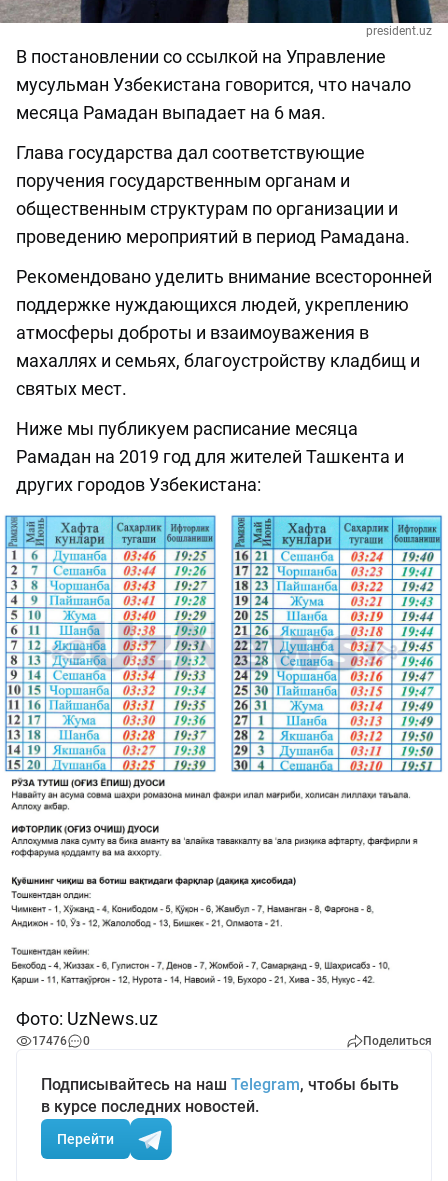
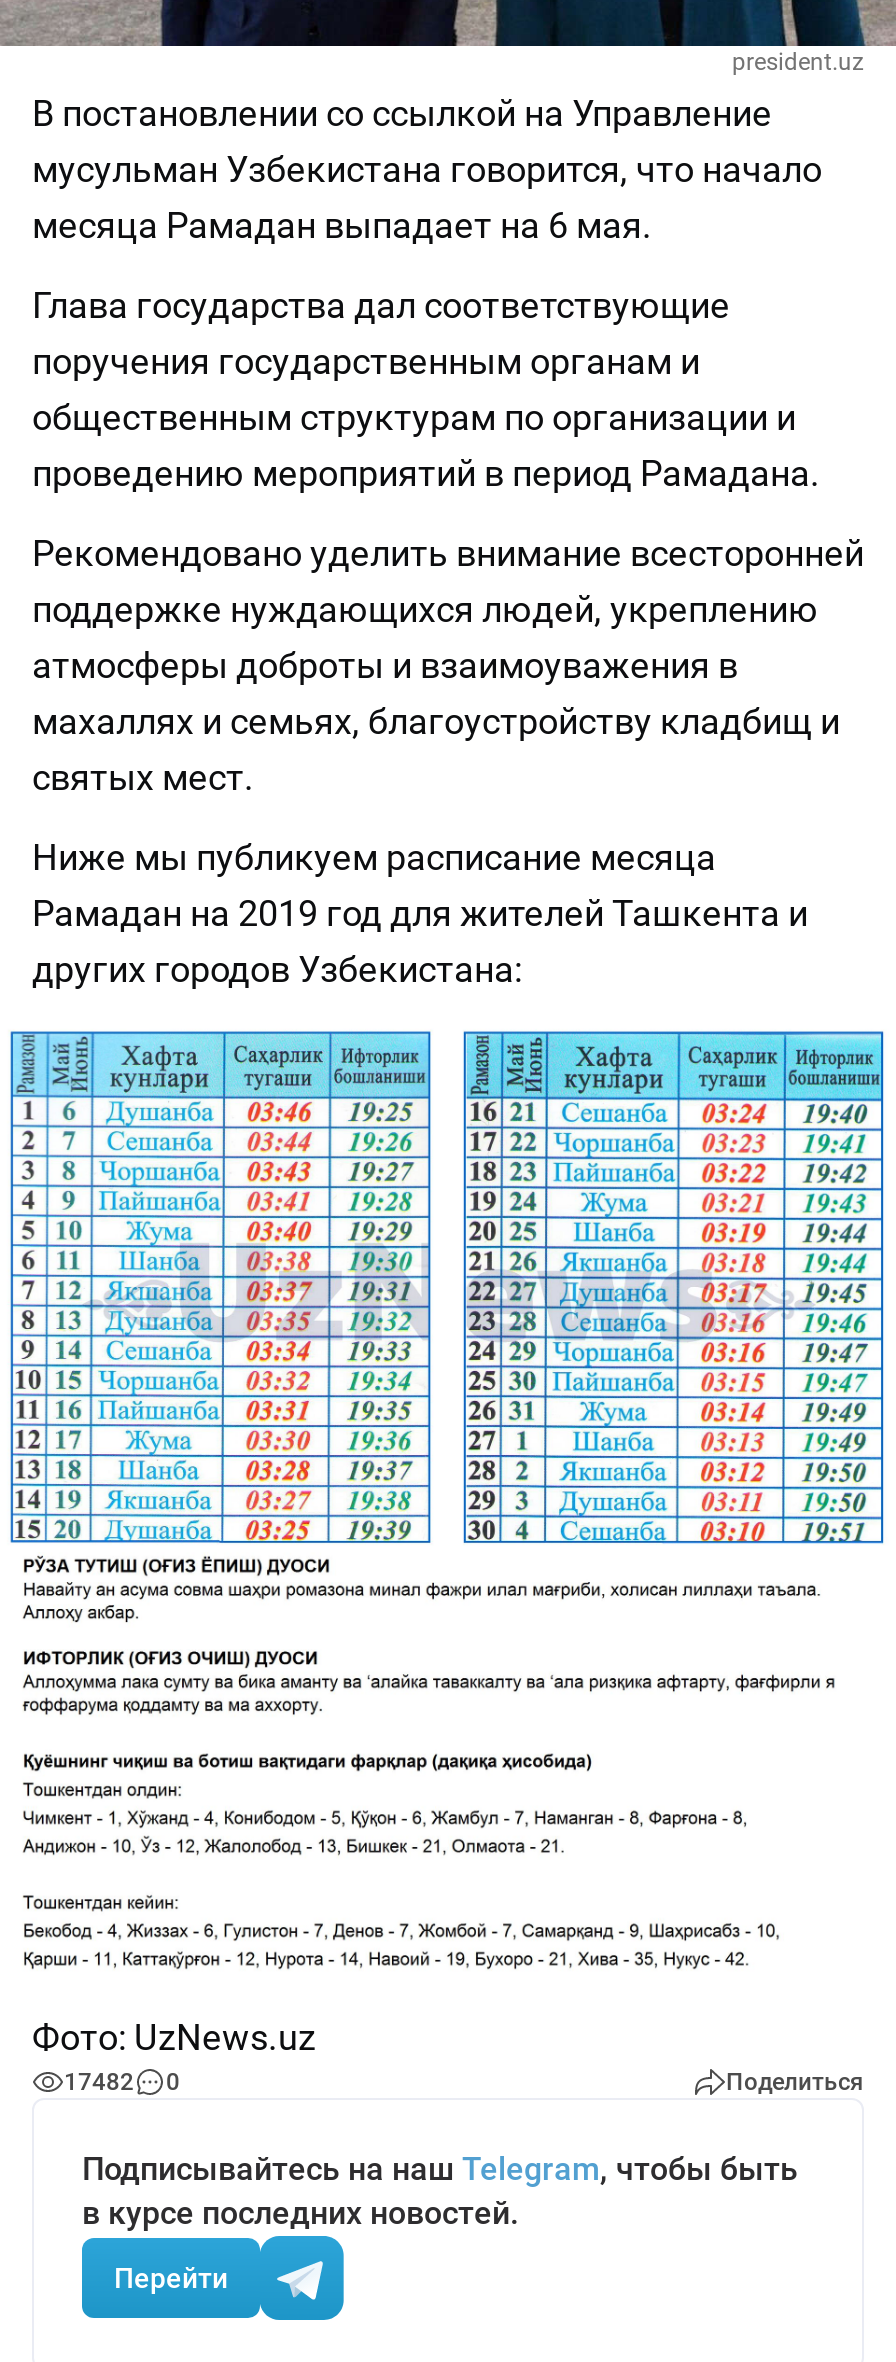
[32,1034,90,1048] 17476 0 -> [64,2068,180,2096] 17482 0

